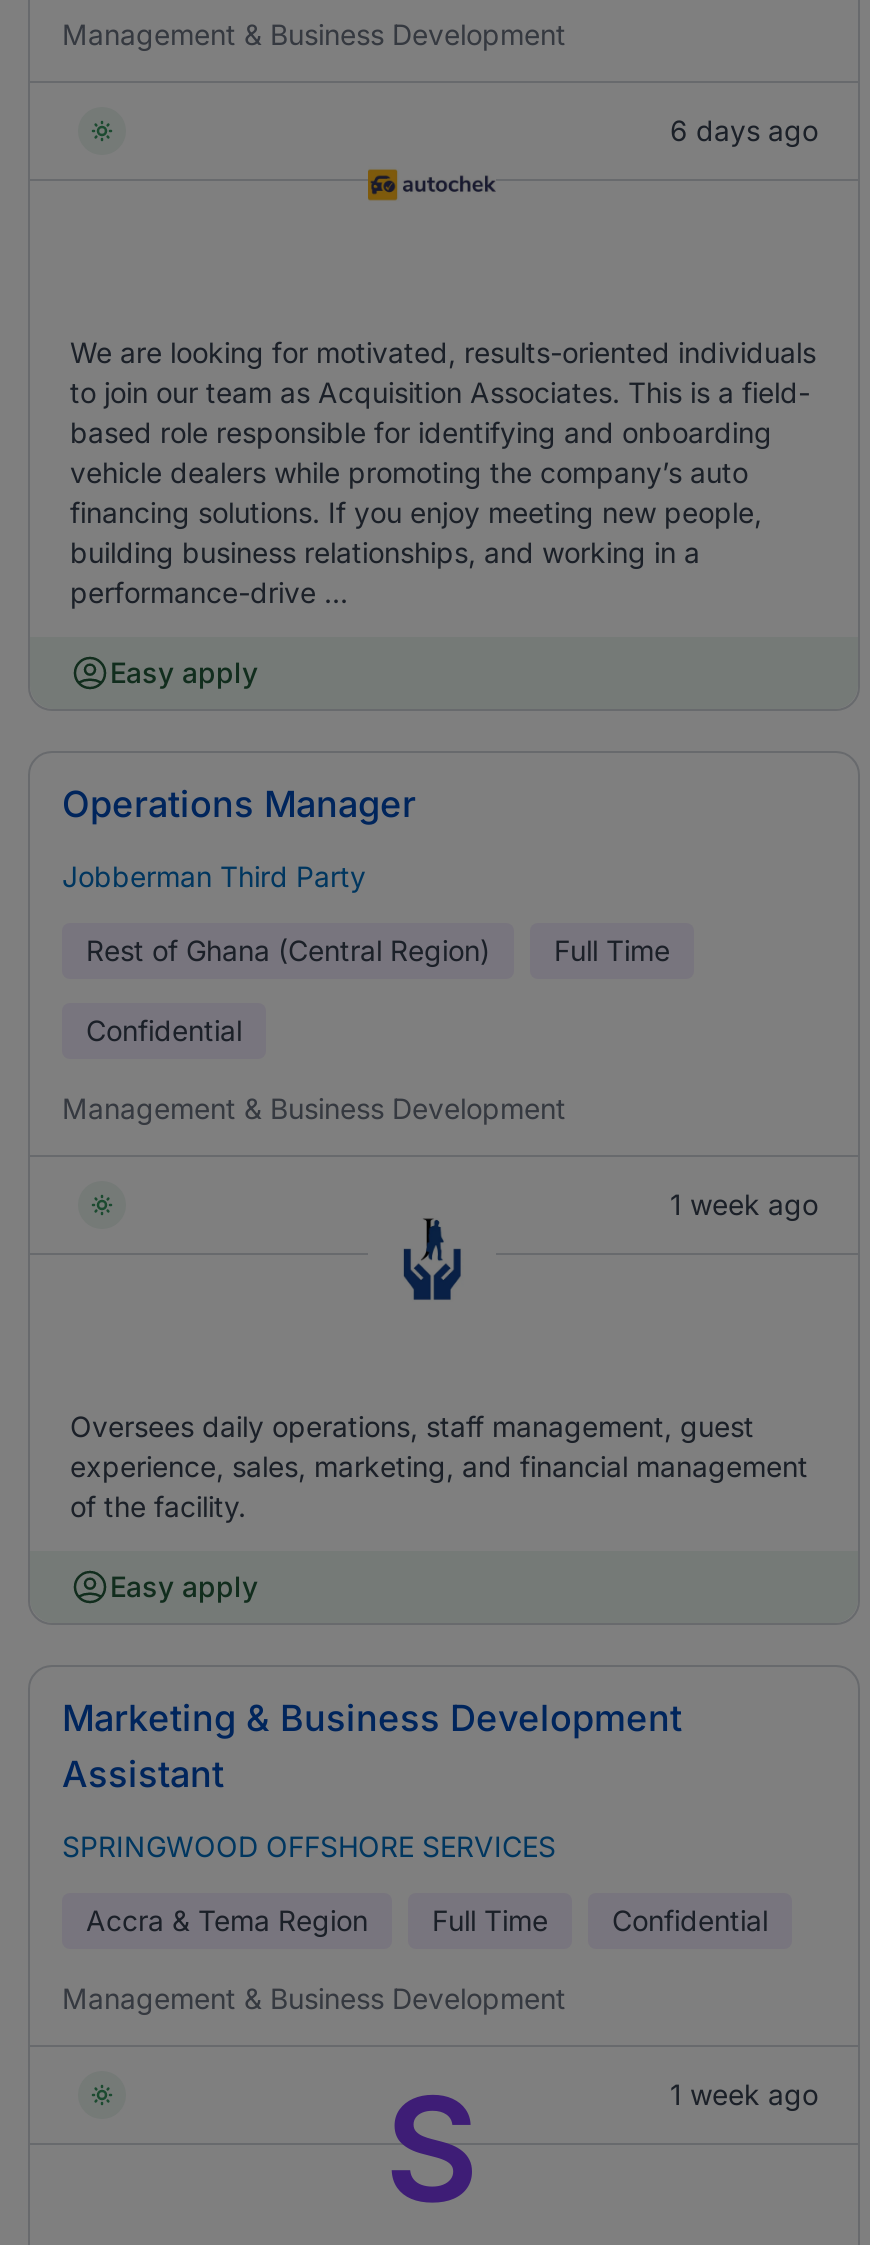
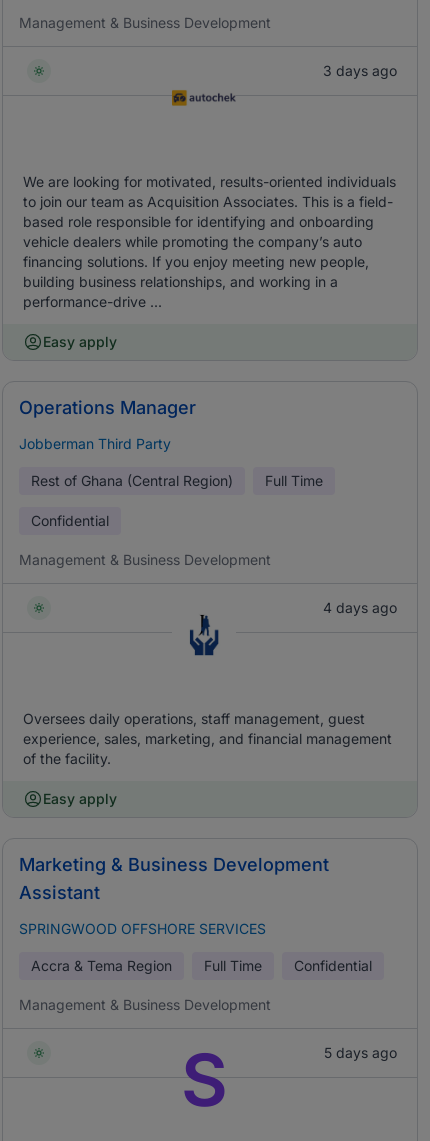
[670,113,818,147] 6 days ago -> [323,62,397,79] 3 days ago
[670,1187,818,1221] 1 week ago -> [323,599,397,616] 4 days ago
[670,2077,818,2111] 1 week ago -> [324,1044,397,1061] 5 days ago

